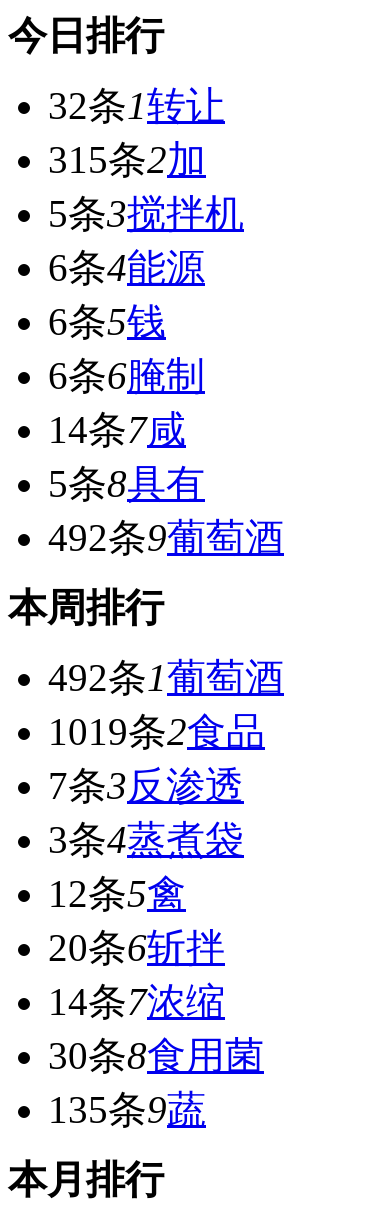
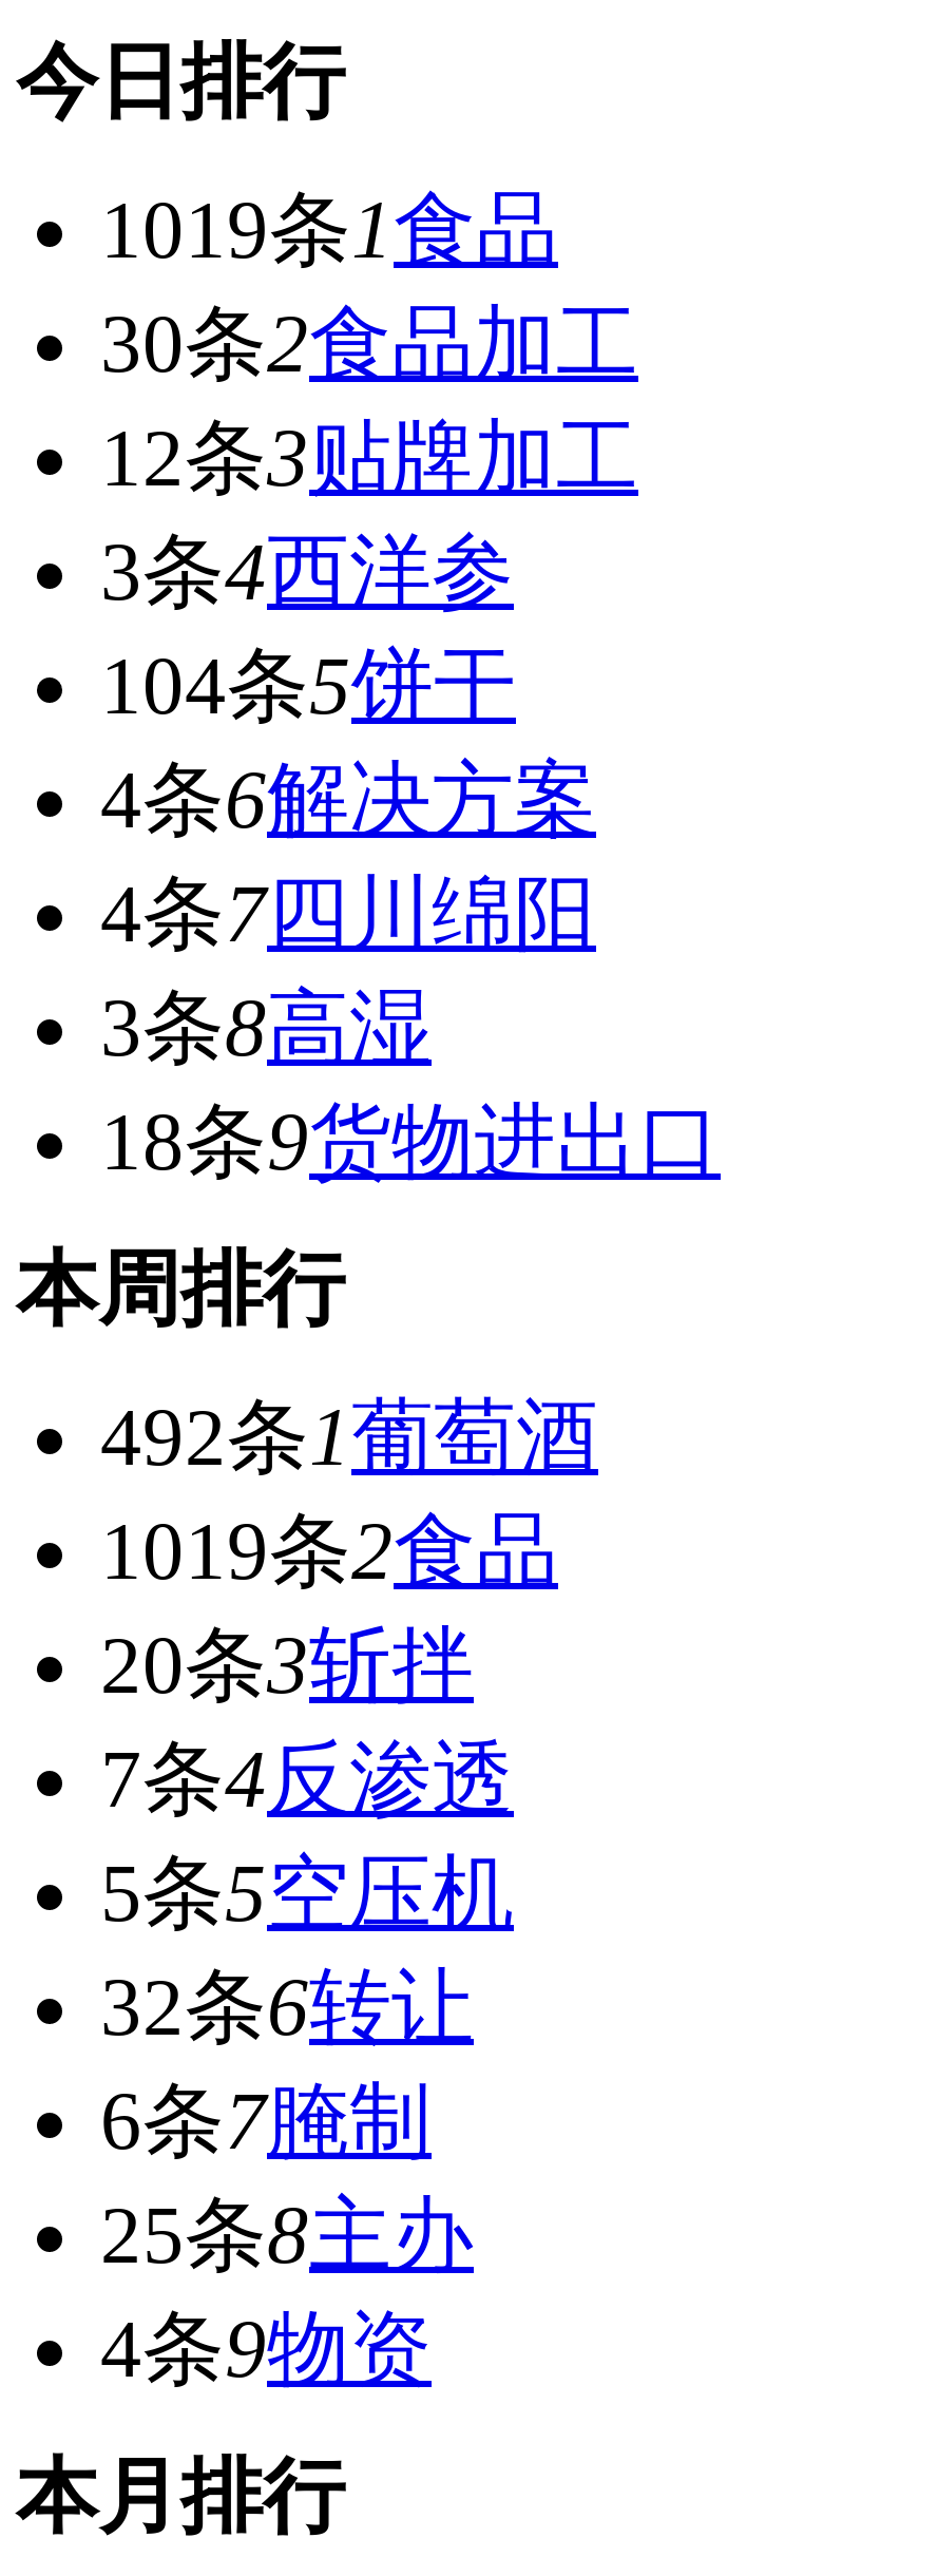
[48,84,284,559] 32条1转让 | 315条2加 | 5条3搅拌机 | 6条4能源 | 6条5钱 | 6条6腌制 | 14条7咸 | 5条8具有 | 492条9葡萄酒 -> [100,184,721,1186] 1019条1食品 | 30条2食品加工 | 12条3贴牌加工 | 3条4西洋参 | 104条5饼干 | 4条6解决方案 | 4条7四川绵阳 | 3条8高湿 | 18条9货物进出口
[48,764,264,1131] 7条3反渗透 | 3条4蒸煮袋 | 12条5禽 | 20条6斩拌 | 14条7浓缩 | 30条8食用菌 | 135条9蔬 -> [100,1619,514,2393] 20条3斩拌 | 7条4反渗透 | 5条5空压机 | 32条6转让 | 6条7腌制 | 25条8主办 | 4条9物资

